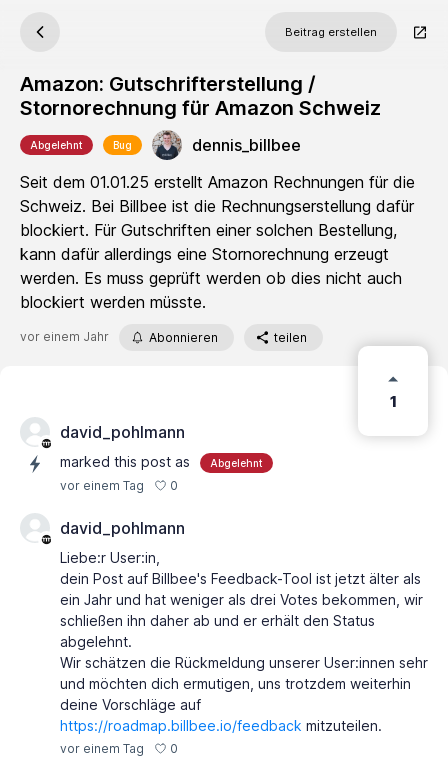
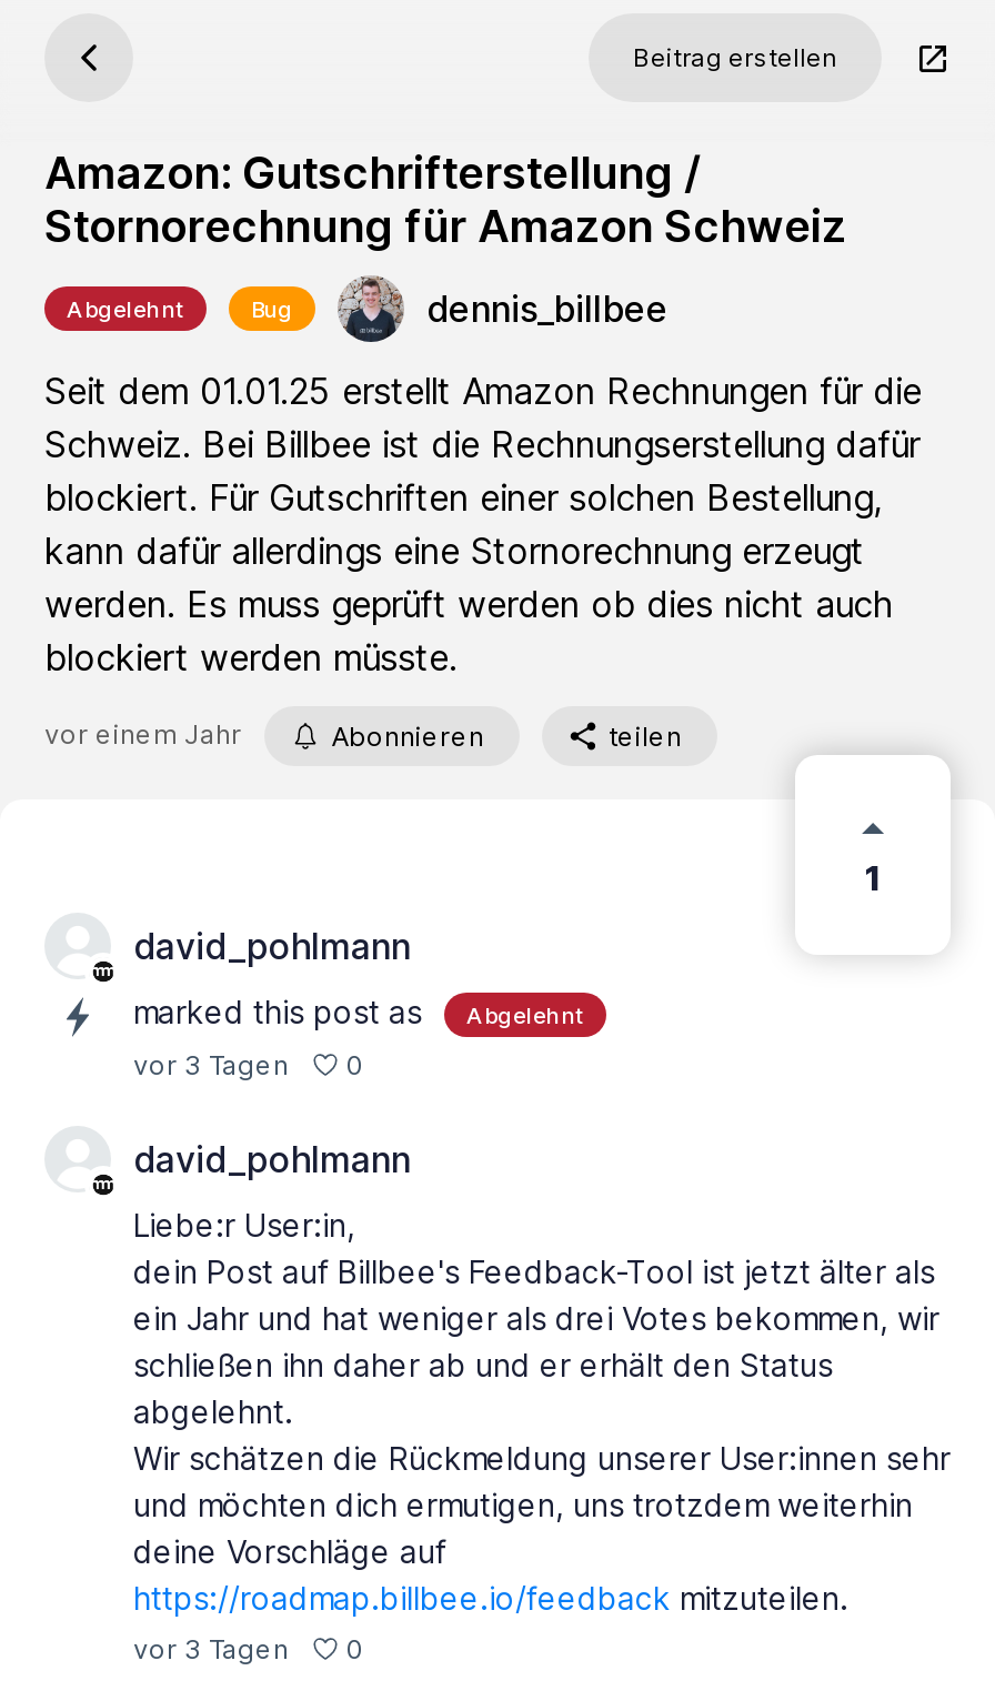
[60,478,144,493] vor einem Tag -> [133,1048,289,1081] vor 3 Tagen
[60,741,144,756] vor einem Tag -> [133,1632,289,1665] vor 3 Tagen

